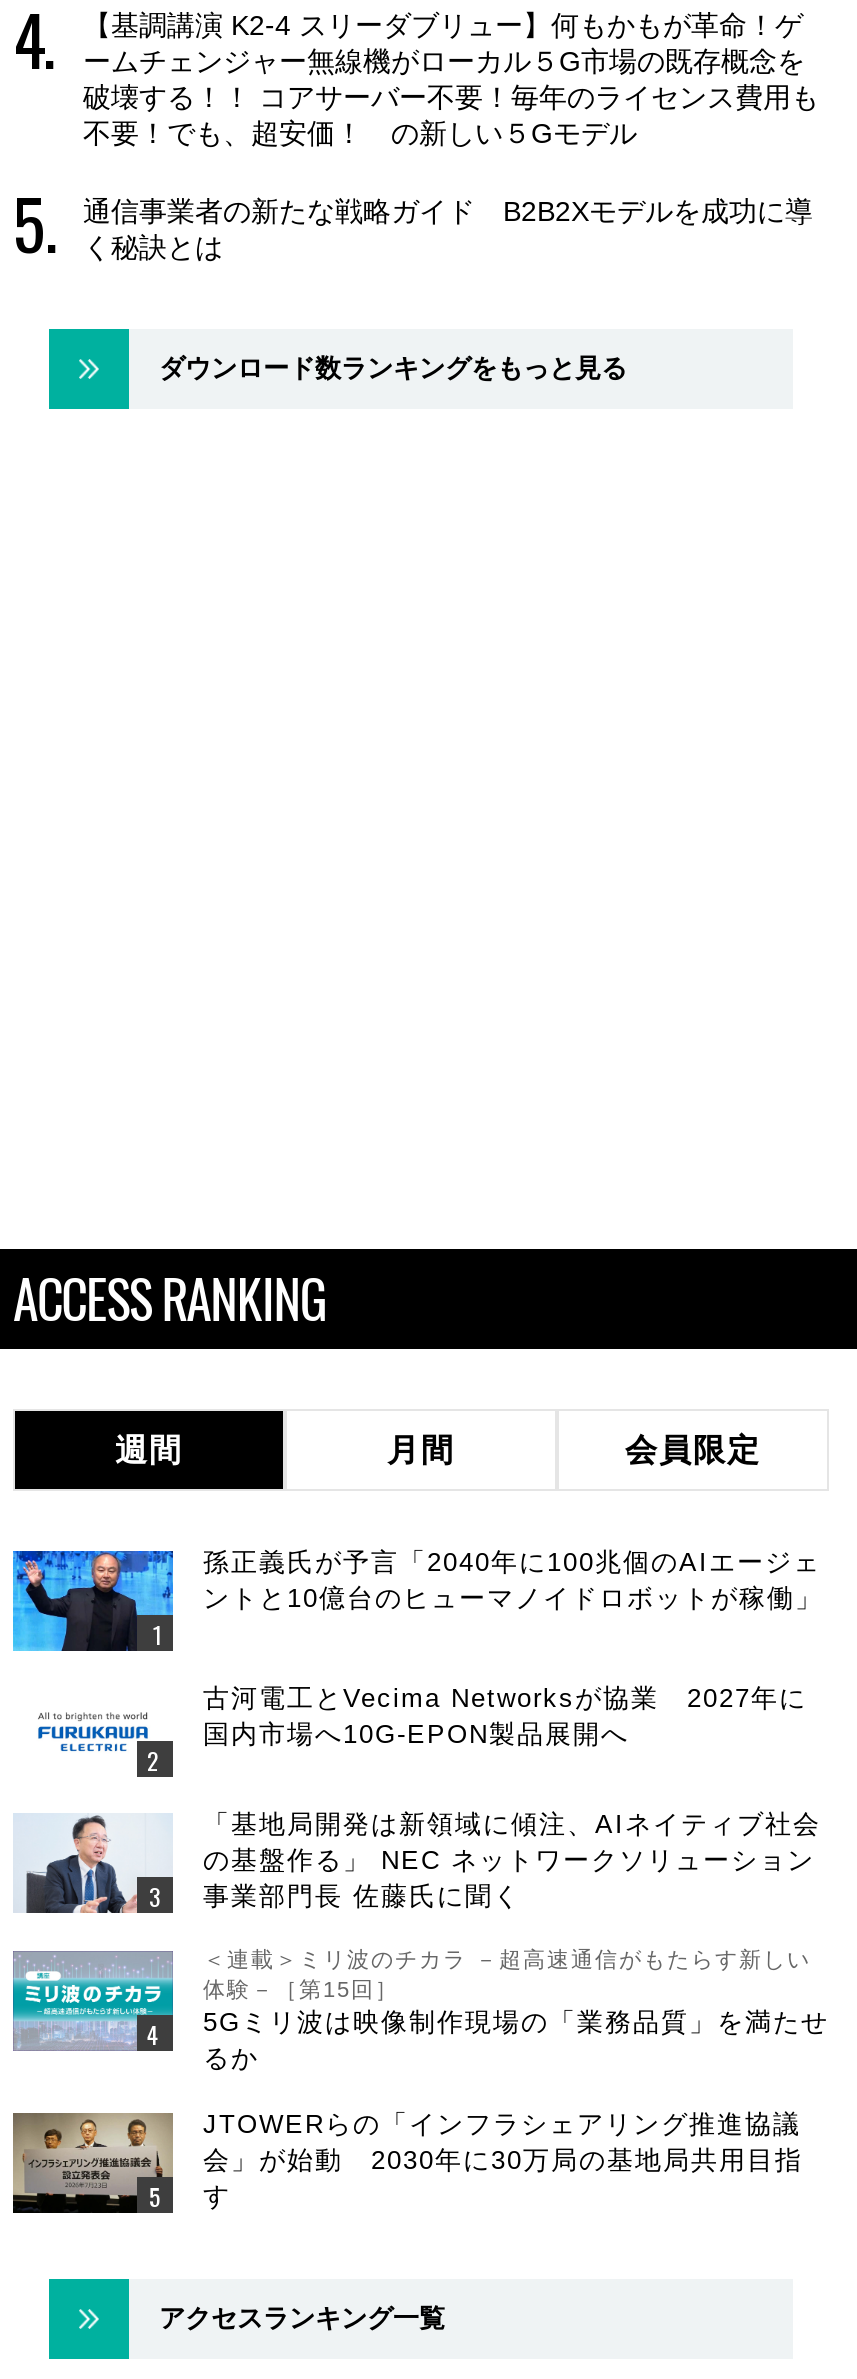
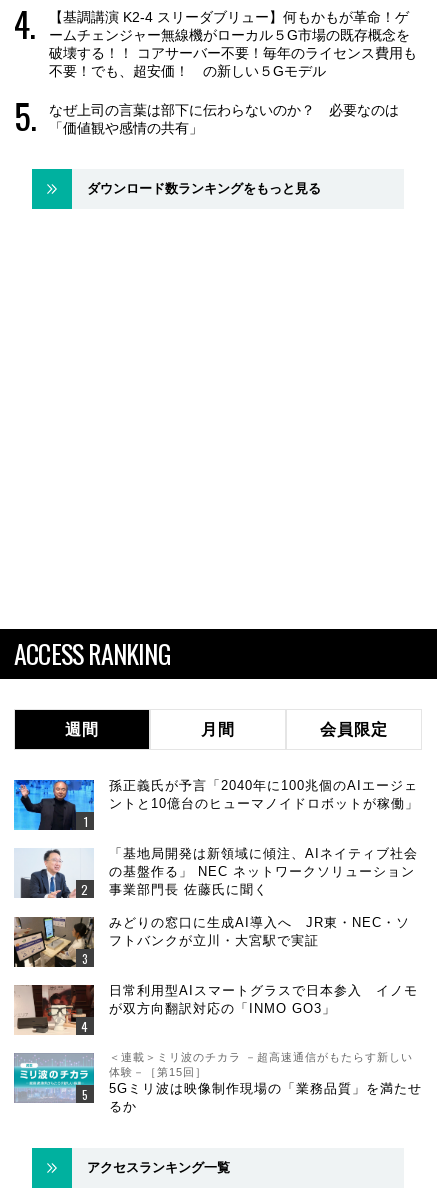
[83,194,813,262] 通信事業者の新たな戦略ガイド B2B2Xモデルを成功に導 | く秘訣とは -> [49,101,399,135] なぜ上司の言葉は部下に伝わらないのか？ 必要なのは | 「価値観や感情の共有」
[17,1689,173,1777] [image] -> [13,917,95,967] [image]
[203,1683,807,1749] 古河電工とVecima Networksが協業 2027年に | 国内市場へ10G-EPON製品展開へ -> none
moved [21,1809,821,1917] -> [18,846,418,900]: [image] | 「基地局開発は新領域に傾注、AIネイティブ社会 | の基盤作る」 NEC ネットワークソリューション | 事業部門長 佐藤氏に聞く
none -> [109,915,418,1016] みどりの窓口に生成AI導入へ JR東・NEC・ソ | フトバンクが立川・大宮駅で実証 | 日常利用型AIスマートグラスで日本参入 イノモ | が双方向翻訳対応の「INMO GO3」
moved [11,1947,829,2073] -> [13,1051,422,1114]: [image] | ＜連載＞ミリ波のチカラ －超高速通信がもたらす新しい | 体験－［第15回］ | 5Gミリ波は映像制作現場の「業務品質」を満たせ | るか
[11,2111,175,2215] [image] -> [14,984,95,1035] [image]
[203,2109,803,2211] JTOWERらの「インフラシェアリング推進協議 | 会」が始動 2030年に30万局の基地局共用目指 | す -> none

